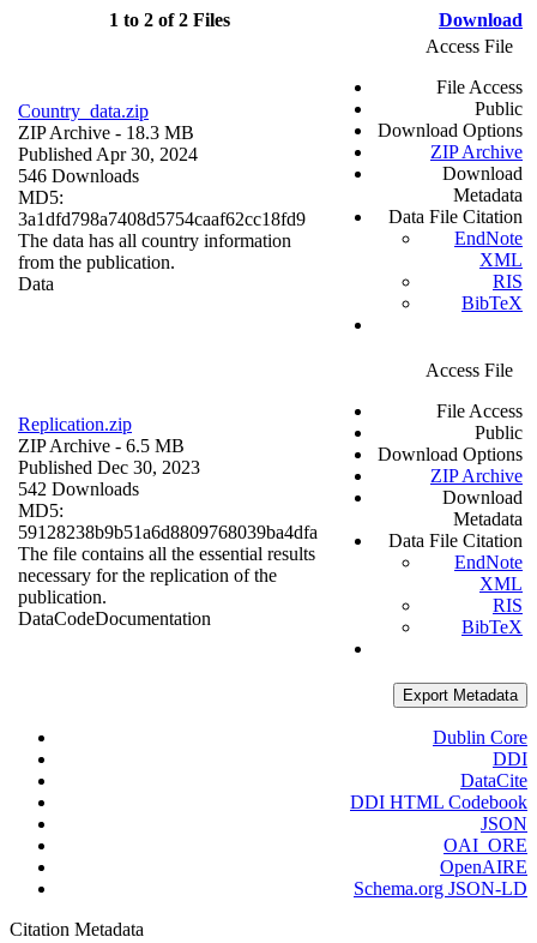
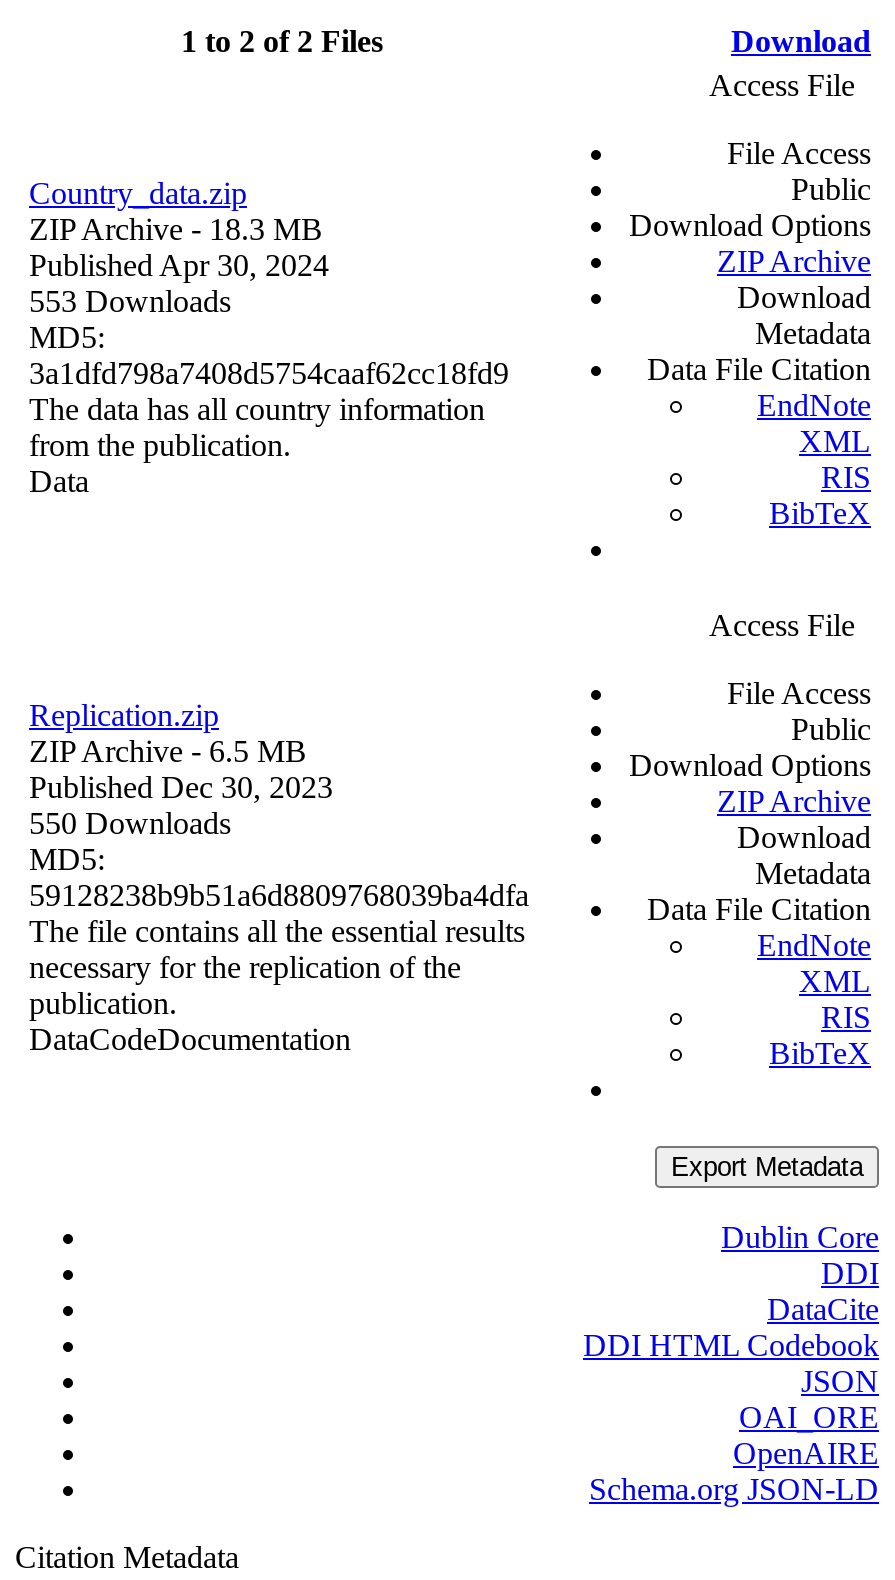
[18,166,139,186] 546 Downloads -> [29,285,231,319] 553 Downloads
[18,479,139,499] 542 Downloads -> [29,807,231,841] 550 Downloads

